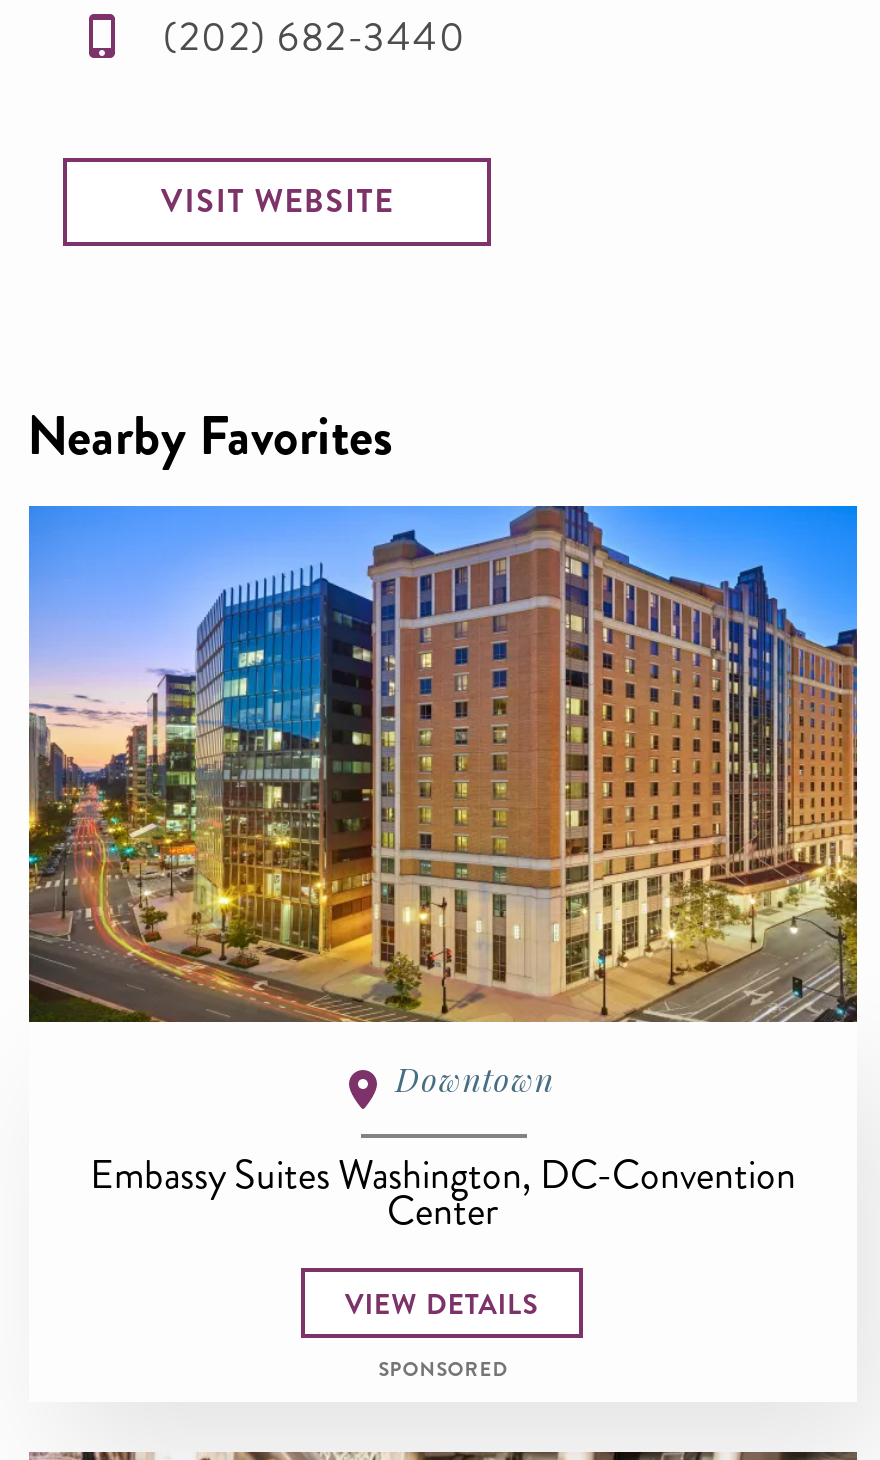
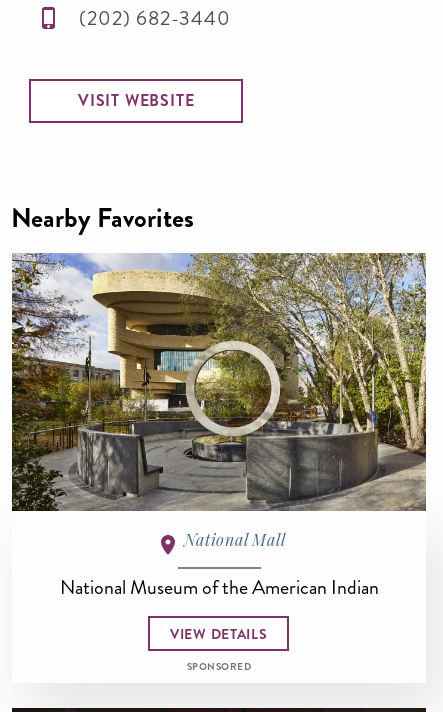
[27,504,859,1100] [image] | Downtown -> [11,252,427,550] [image] | National Mall
[90,1146,796,1238] Embassy Suites Washington, DC-Convention | Center -> [59,573,378,601] National Museum of the American Indian

